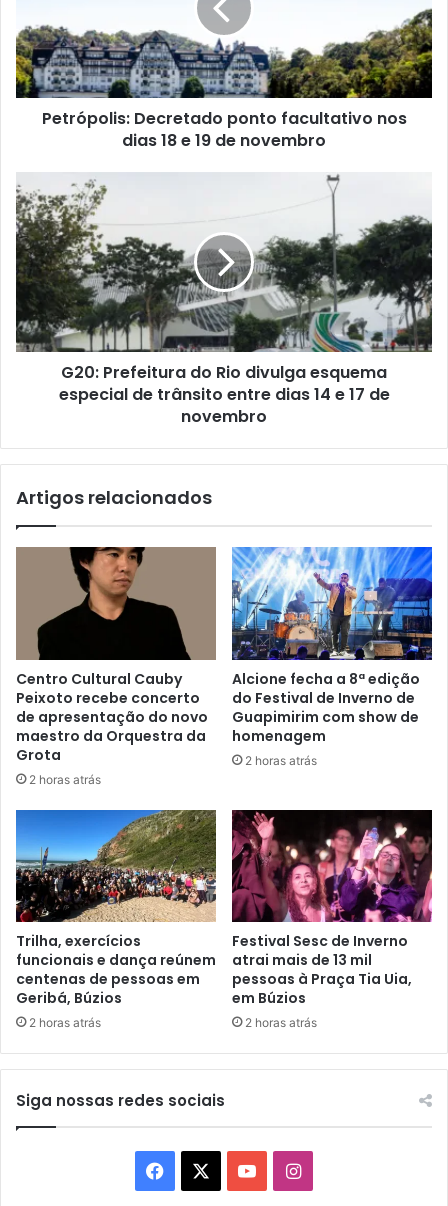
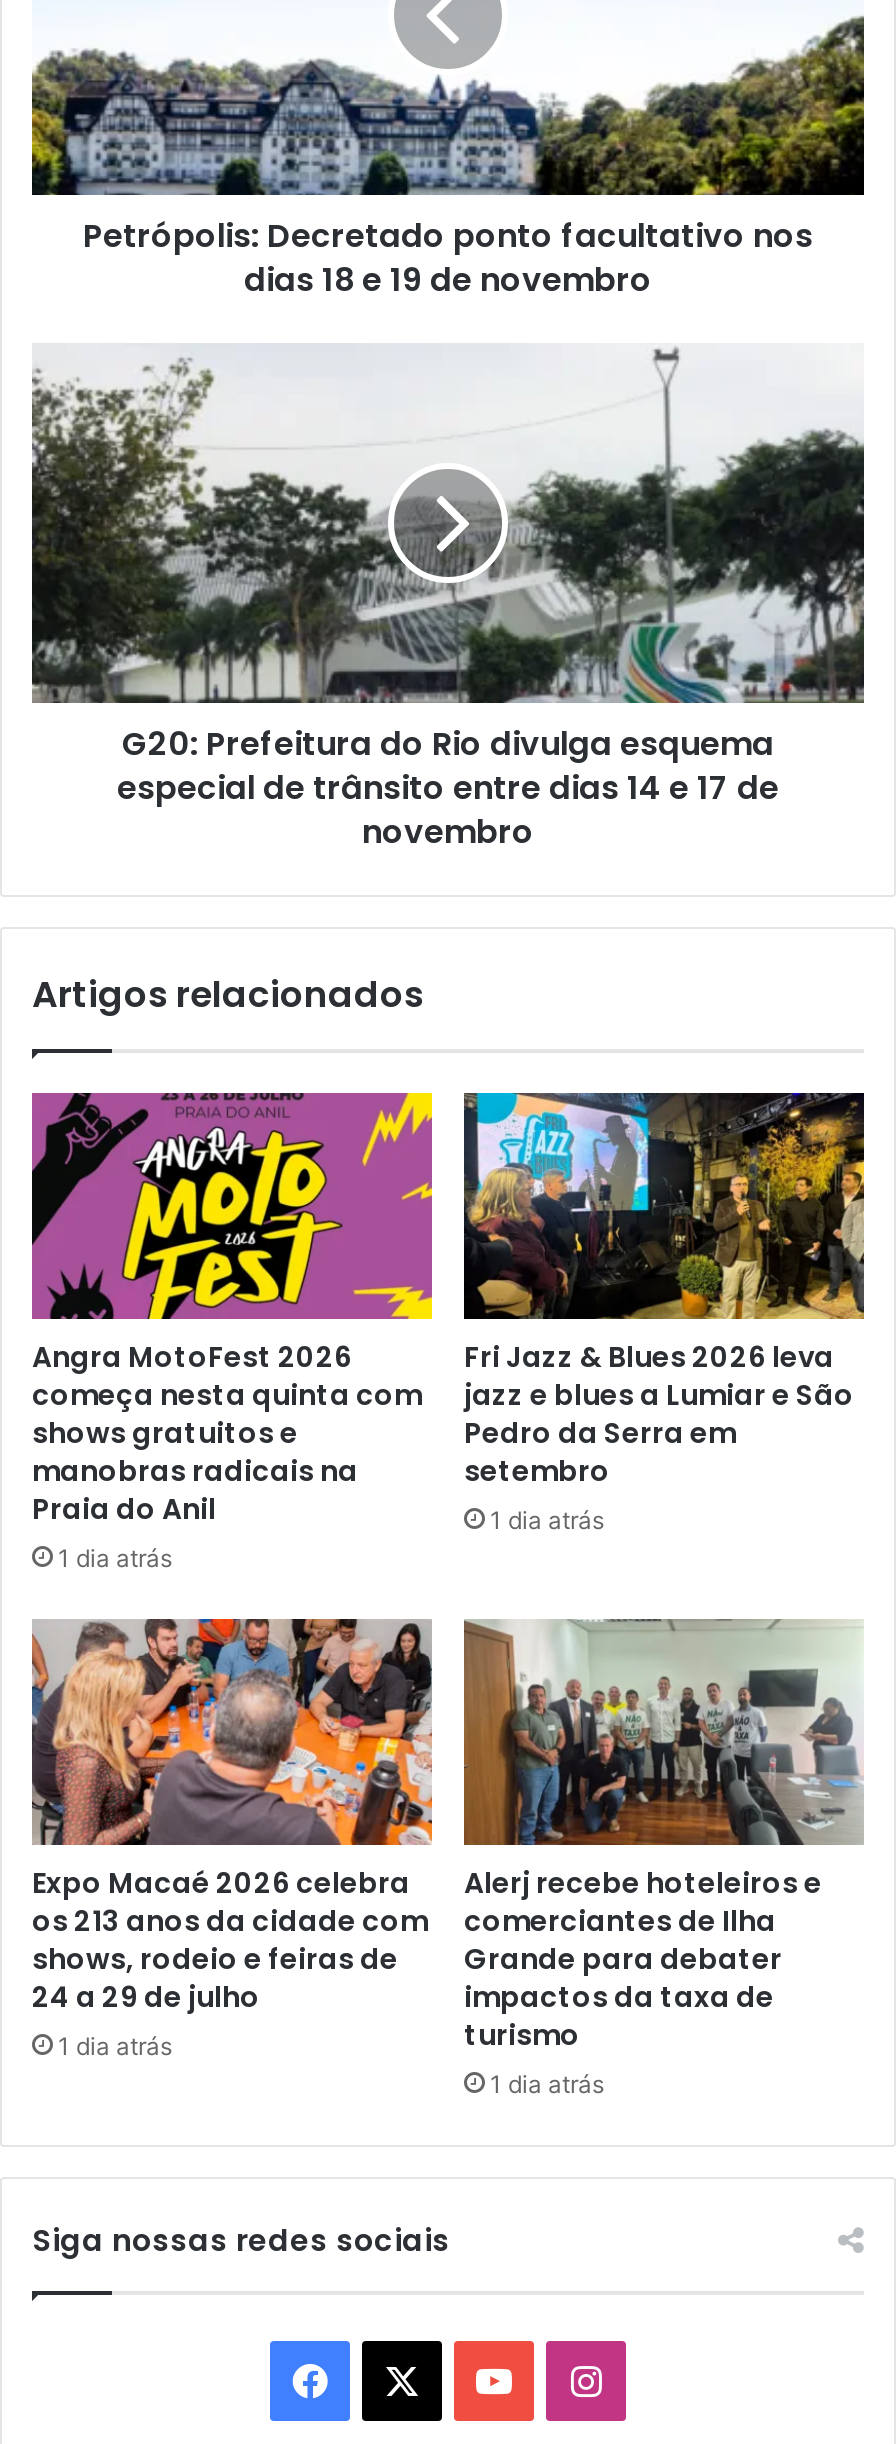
[16,546,217,787] [image] | Centro Cultural Cauby | Peixoto recebe concerto | de apresentação do novo | maestro da Orquestra da | Grota | 2 horas atrás -> [30,1092,434,1573] [image] | Angra MotoFest 2026 | começa nesta quinta com | shows gratuitos e | manobras radicais na | Praia do Anil | 1 dia atrás
[231,546,433,768] [image] | Alcione fecha a 8ª edição | do Festival de Inverno de | Guapimirim com show de | homenagem | 2 horas atrás -> [462,1092,866,1535] [image] | Fri Jazz & Blues 2026 leva | jazz e blues a Lumiar e São | Pedro da Serra em | setembro | 1 dia atrás
[15,809,216,1030] [image] | Trilha, exercícios | funcionais e dança reúnem | centenas de pessoas em | Geribá, Búzios | 2 horas atrás -> [30,1616,432,2061] [image] | Expo Macaé 2026 celebra | os 213 anos da cidade com | shows, rodeio e feiras de | 24 a 29 de julho | 1 dia atrás
[231,809,433,1030] [image] | Festival Sesc de Inverno | atrai mais de 13 mil | pessoas à Praça Tia Uia, | em Búzios | 2 horas atrás -> [462,1618,864,2099] [image] | Alerj recebe hoteleiros e | comerciantes de Ilha | Grande para debater | impactos da taxa de | turismo | 1 dia atrás

